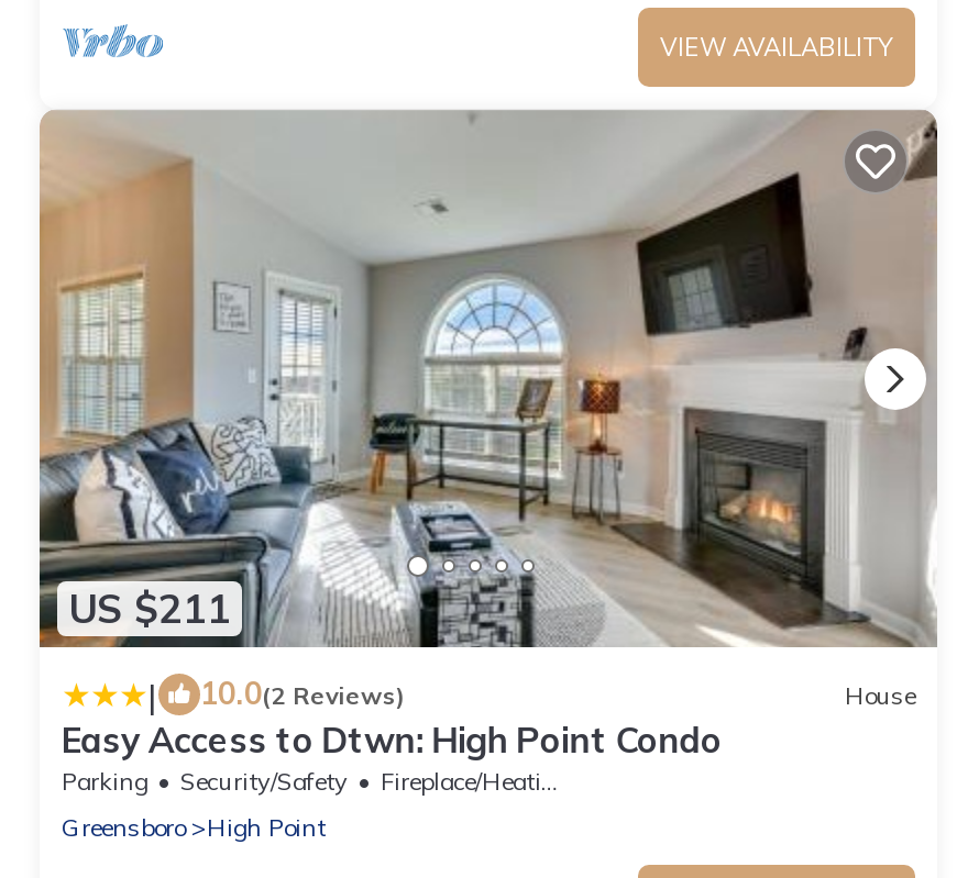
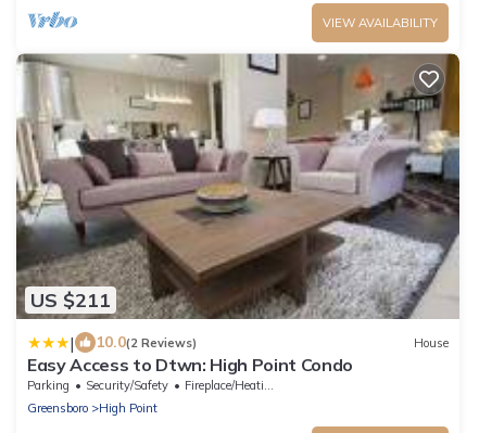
[37,111,937,649] [image] -> [16,54,459,320] [image]

